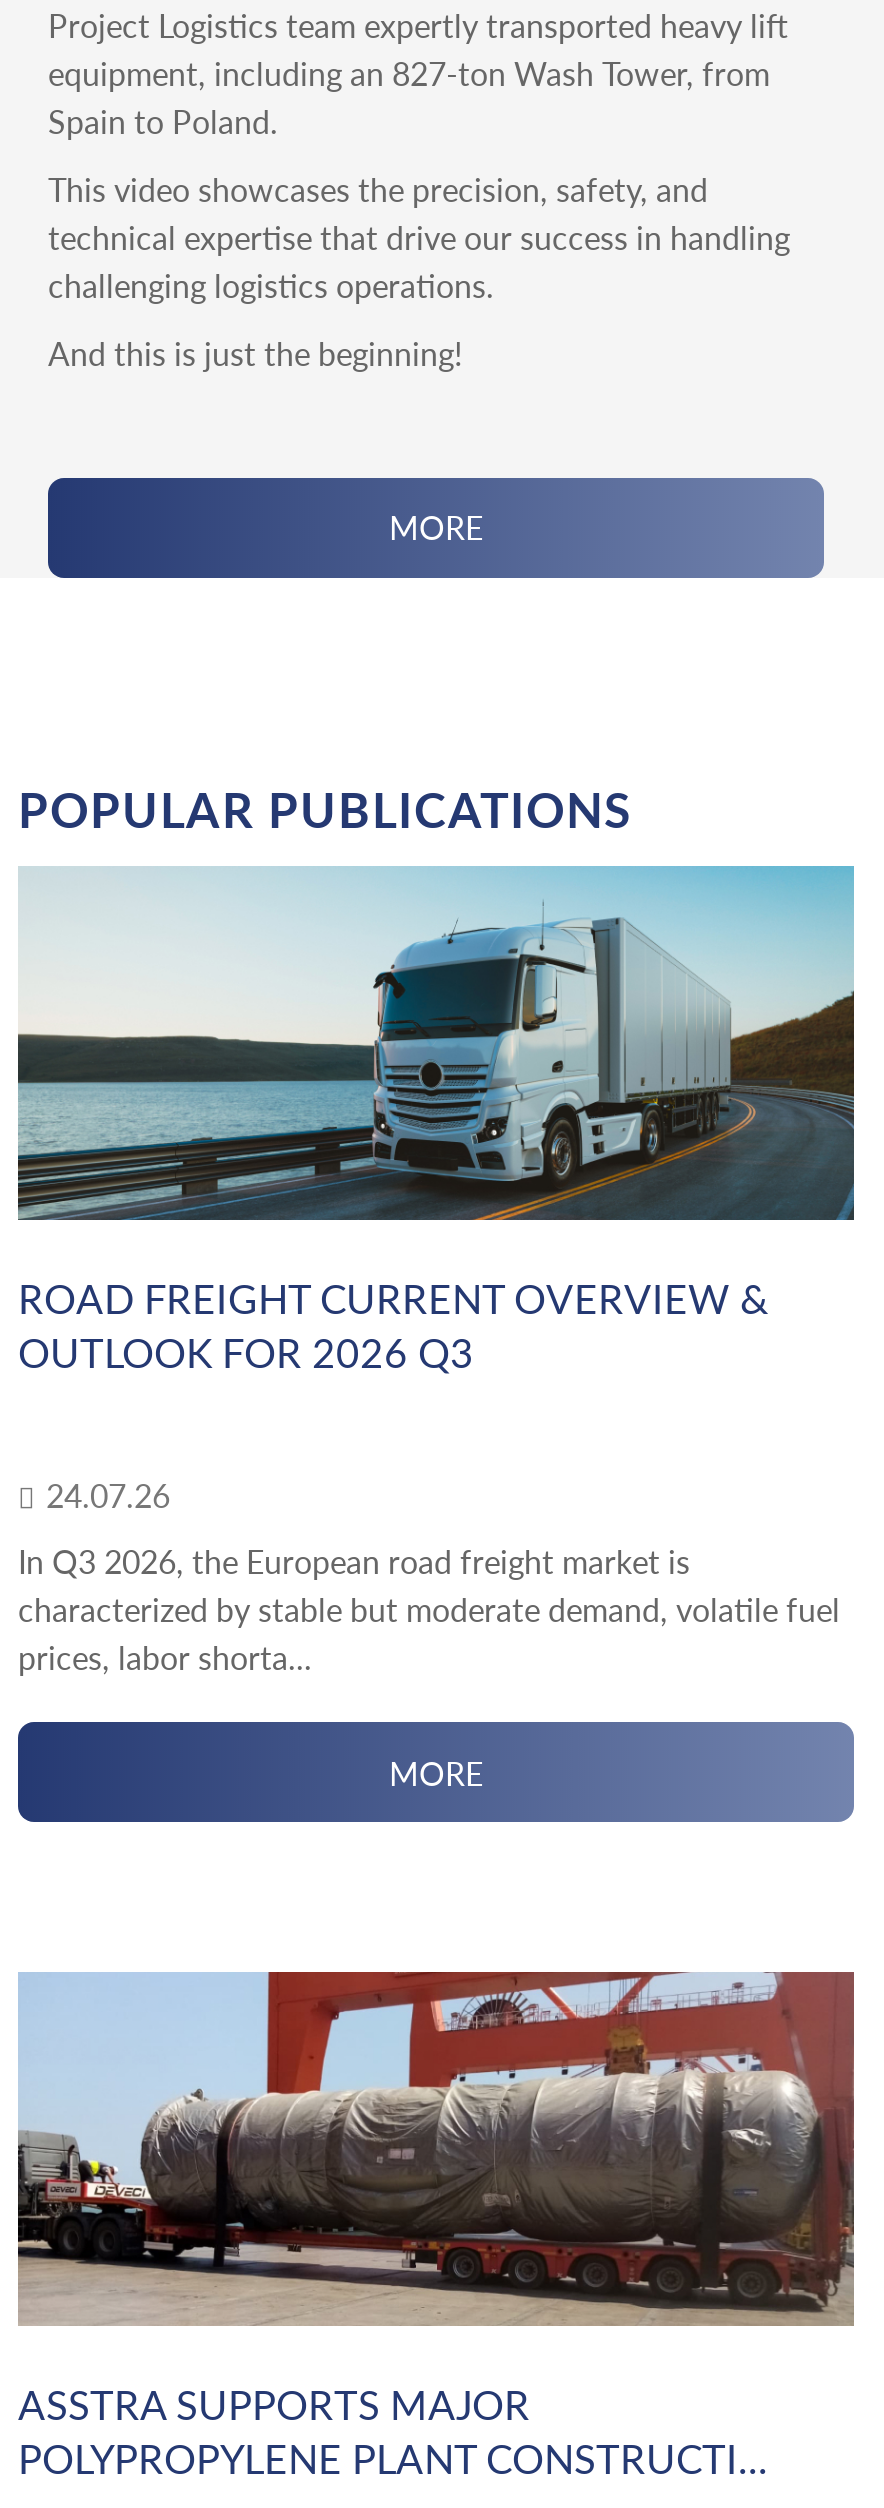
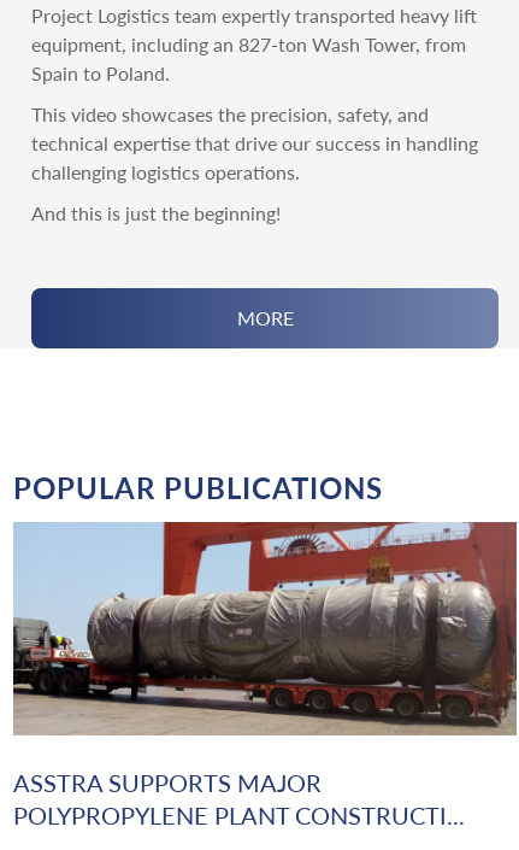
[16,864,856,1791] [image] | ROAD FREIGHT CURRENT OVERVIEW & | OUTLOOK FOR 2026 Q3 | 24.07.26 | In Q3 2026, the European road freight market is | characterized by stable but moderate demand, volatile fuel | prices, labor shorta... | MORE -> none

